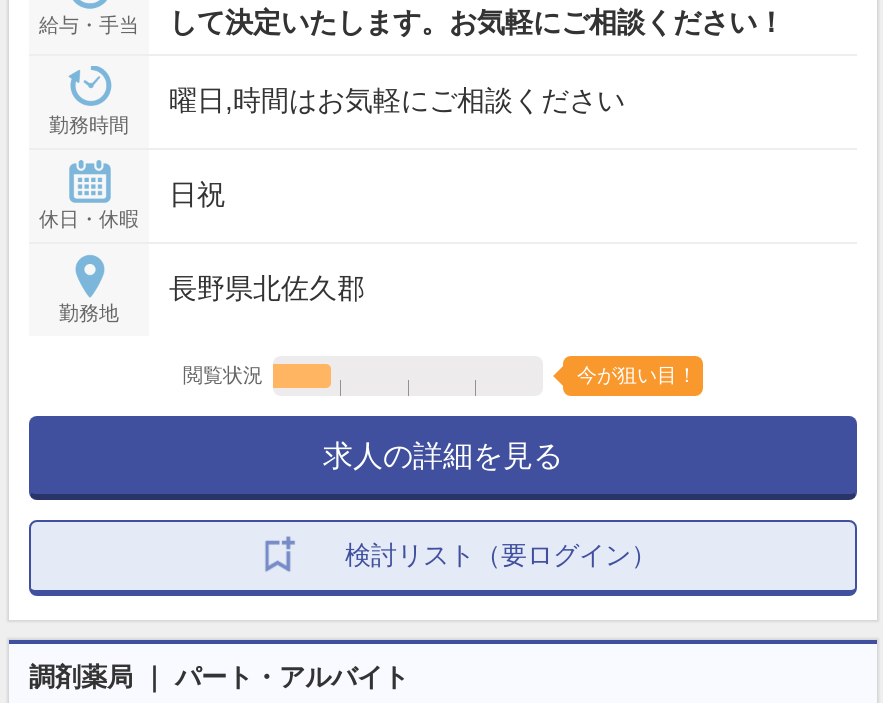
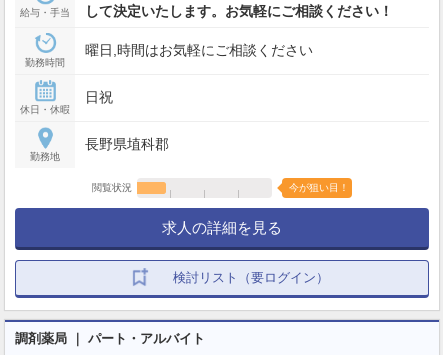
[169,272,365,304] 長野県北佐久郡 -> [85,136,169,152] 長野県埴科郡

